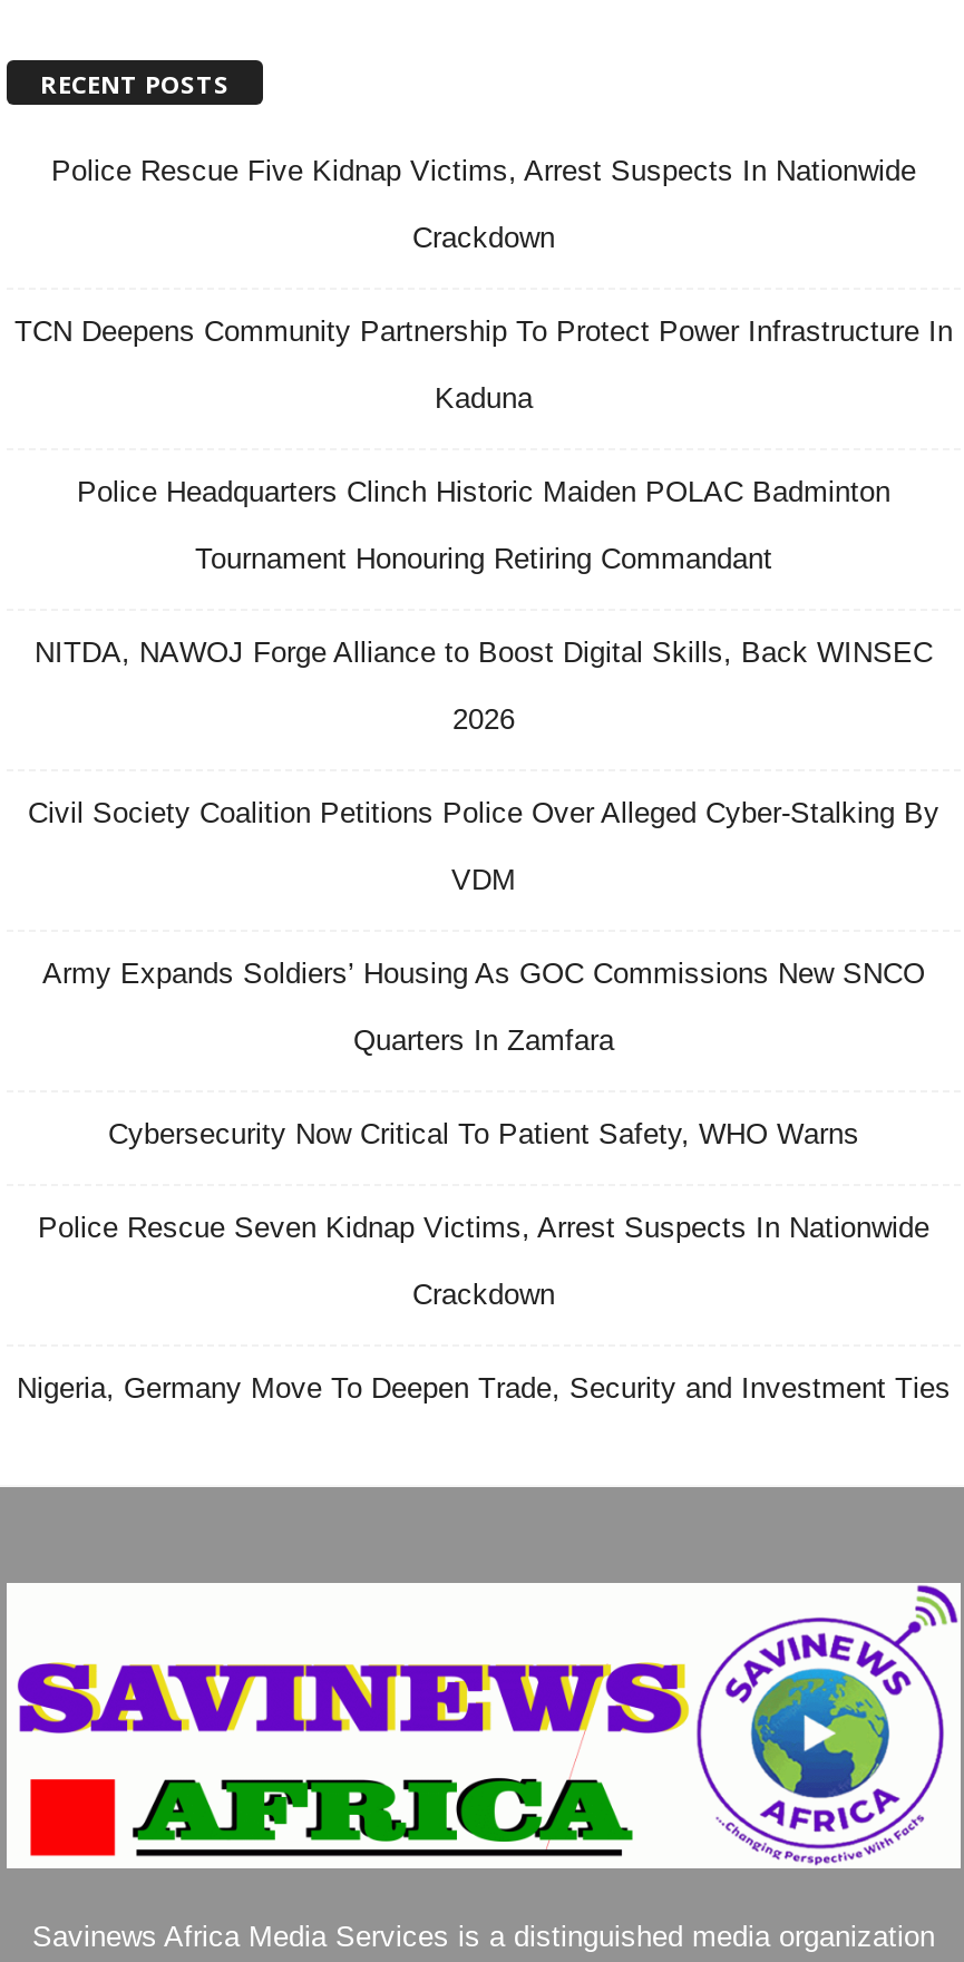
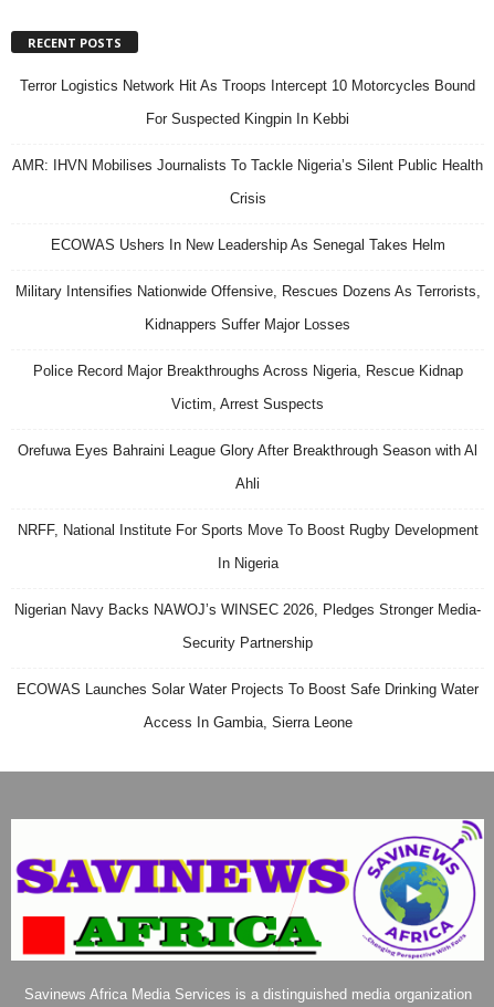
[14,154,953,1404] Police Rescue Five Kidnap Victims, Arrest Suspects In Nationwide | Crackdown | TCN Deepens Community Partnership To Protect Power Infrastructure In | Kaduna | Police Headquarters Clinch Historic Maiden POLAC Badminton | Tournament Honouring Retiring Commandant | NITDA, NAWOJ Forge Alliance to Boost Digital Skills, Back WINSEC | 2026 | Civil Society Coalition Petitions Police Over Alleged Cyber-Stalking By | VDM | Army Expands Soldiers’ Housing As GOC Commissions New SNCO | Quarters In Zamfara | Cybersecurity Now Critical To Patient Safety, WHO Warns | Police Rescue Seven Kidnap Victims, Arrest Suspects In Nationwide | Crackdown | Nigeria, Germany Move To Deepen Trade, Security and Investment Ties -> [12,77,483,731] Terror Logistics Network Hit As Troops Intercept 10 Motorcycles Bound | For Suspected Kingpin In Kebbi | AMR: IHVN Mobilises Journalists To Tackle Nigeria’s Silent Public Health | Crisis | ECOWAS Ushers In New Leadership As Senegal Takes Helm | Military Intensifies Nationwide Offensive, Rescues Dozens As Terrorists, | Kidnappers Suffer Major Losses | Police Record Major Breakthroughs Across Nigeria, Rescue Kidnap | Victim, Arrest Suspects | Orefuwa Eyes Bahraini League Glory After Breakthrough Season with Al | Ahli | NRFF, National Institute For Sports Move To Boost Rugby Development | In Nigeria | Nigerian Navy Backs NAWOJ’s WINSEC 2026, Pledges Stronger Media- | Security Partnership | ECOWAS Launches Solar Water Projects To Boost Safe Drinking Water | Access In Gambia, Sierra Leone

